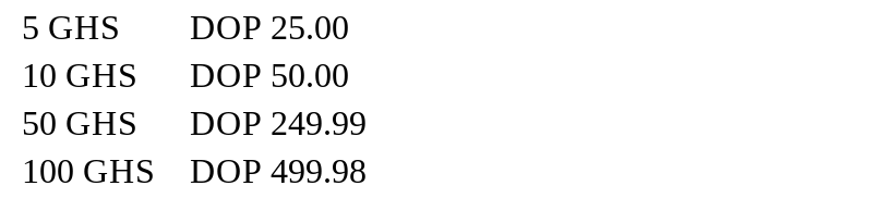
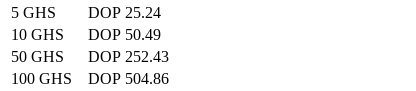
[22,9,349,46] 5 GHS DOP 25.00 -> [11,4,161,21] 5 GHS DOP 25.24
[22,57,349,94] 10 GHS DOP 50.00 -> [11,26,161,43] 10 GHS DOP 50.49
[22,105,367,142] 50 GHS DOP 249.99 -> [11,48,169,65] 50 GHS DOP 252.43
[22,153,367,190] 100 GHS DOP 499.98 -> [11,70,169,87] 100 GHS DOP 504.86

